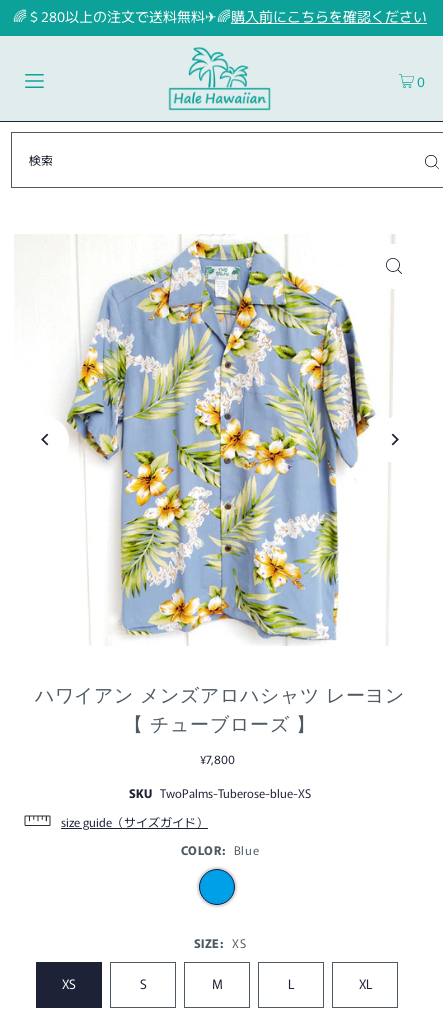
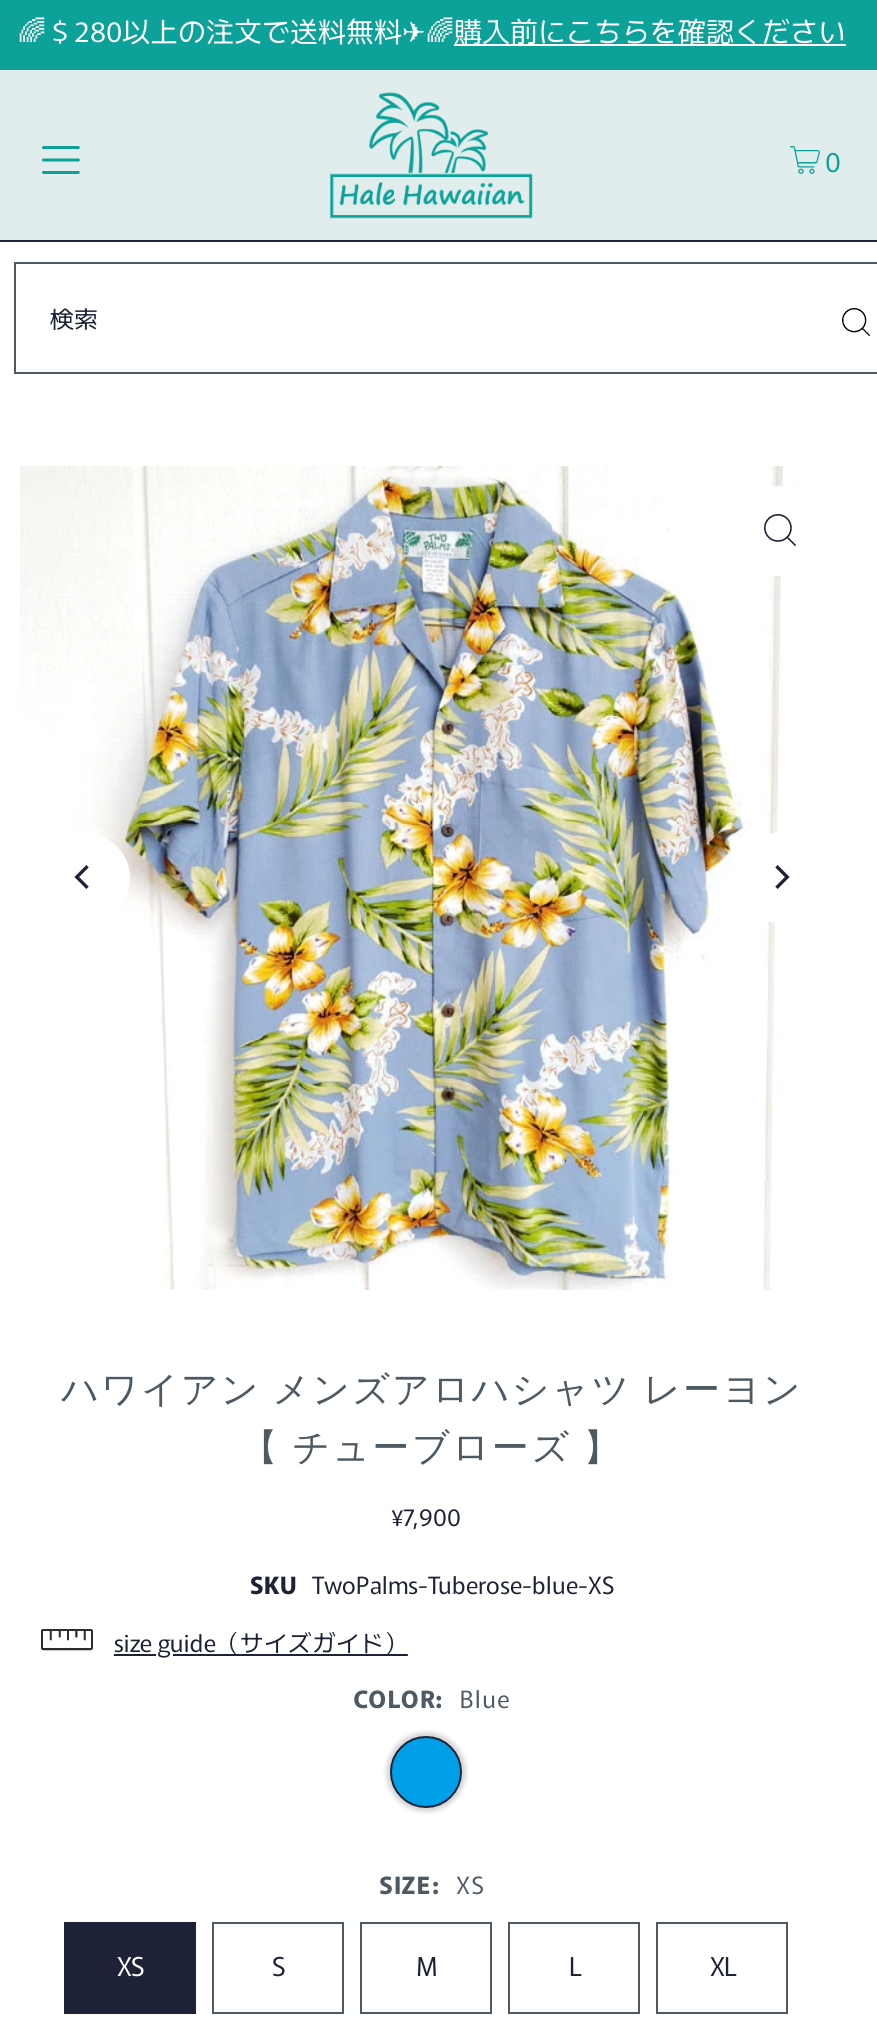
[199,750,234,767] ¥7,800 -> [391,1498,461,1532] ¥7,900

